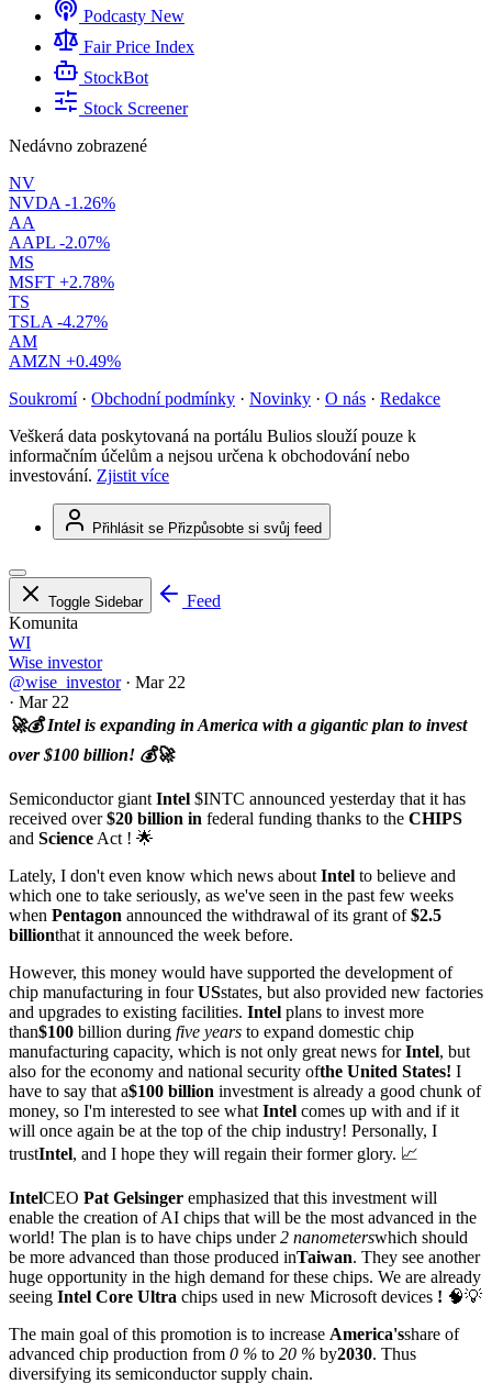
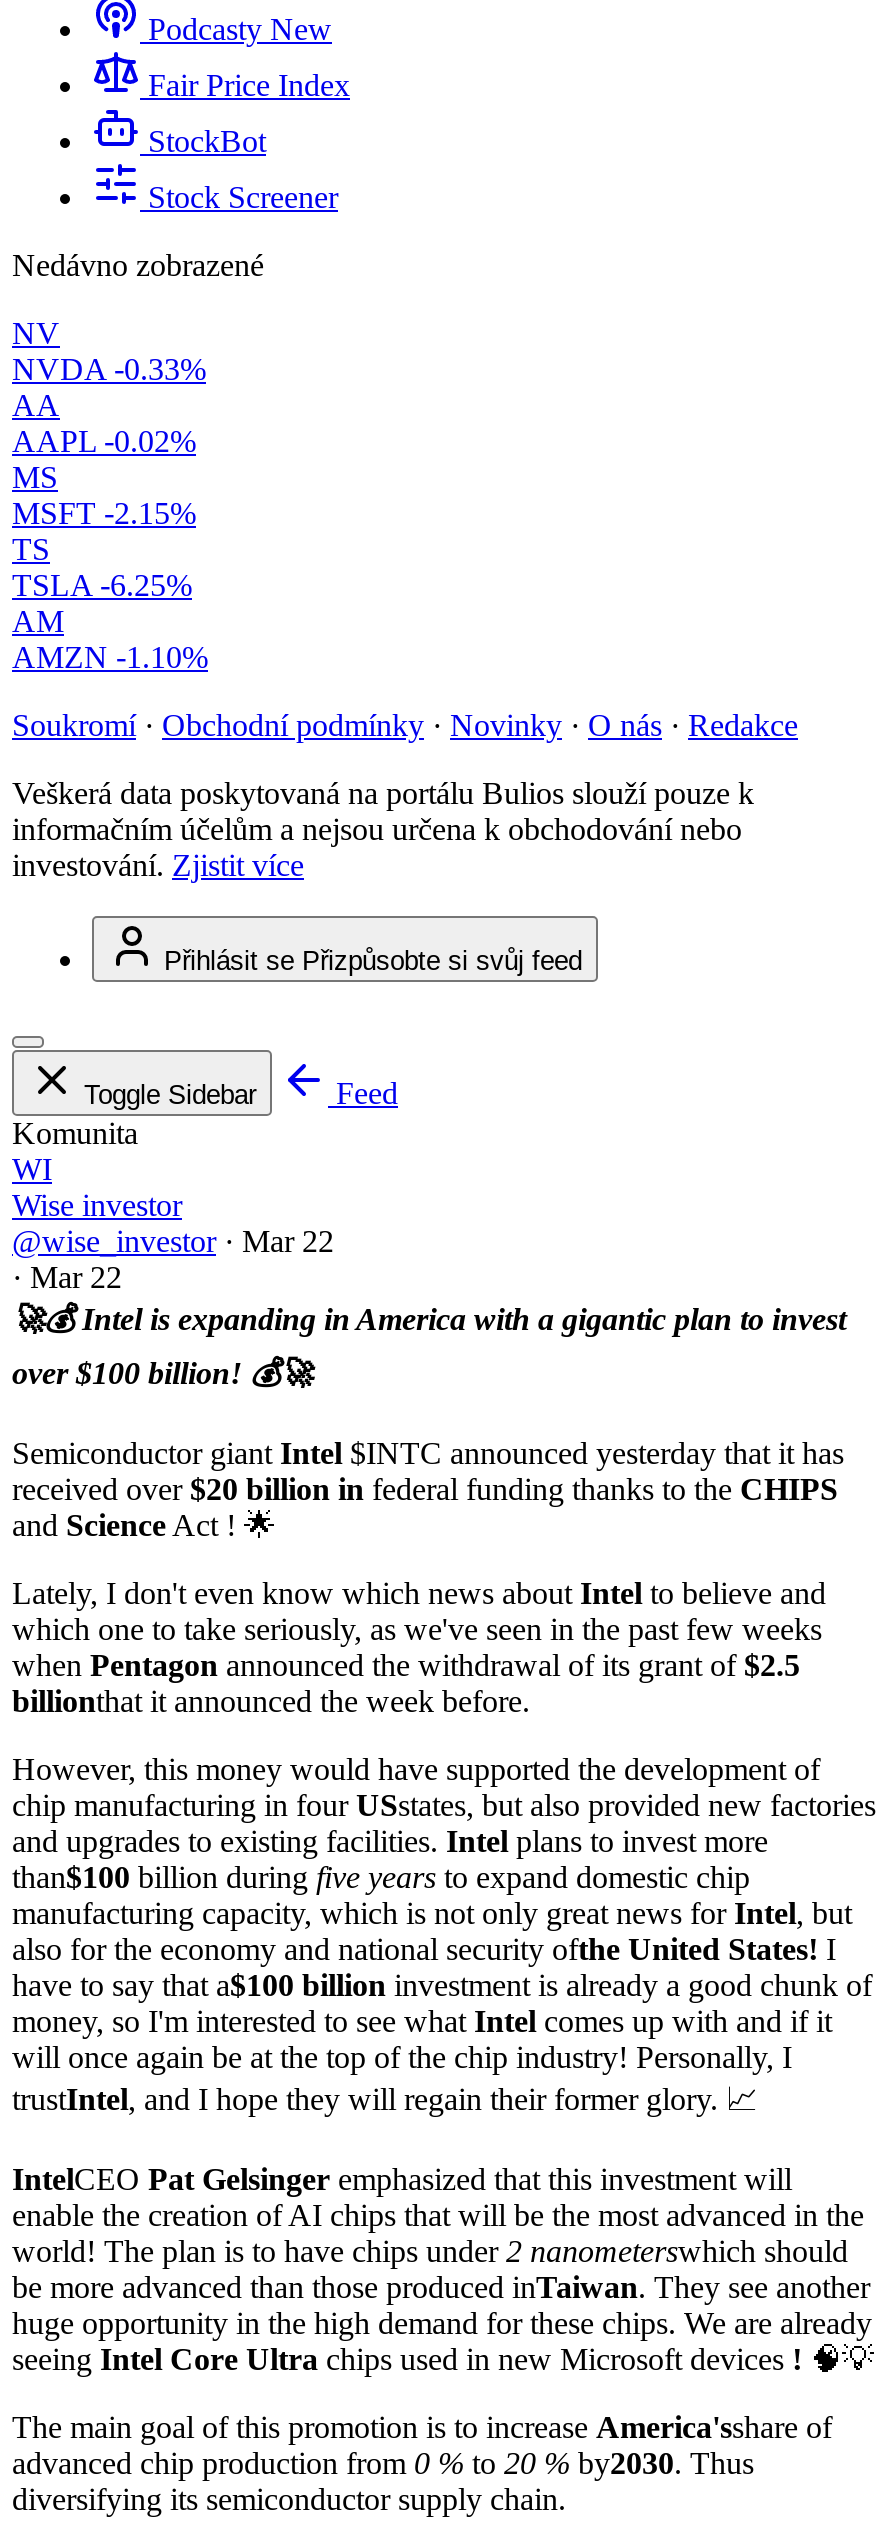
[9,194,115,212] NVDA -1.26% -> [12,352,206,386] NVDA -0.33%
[9,233,110,252] AAPL -2.07% -> [12,424,196,458] AAPL -0.02%
[9,273,114,291] MSFT +2.78% -> [12,496,196,530] MSFT -2.15%
[9,312,108,331] TSLA -4.27% -> [12,568,192,602] TSLA -6.25%
[9,352,121,371] AMZN +0.49% -> [12,640,208,674] AMZN -1.10%

